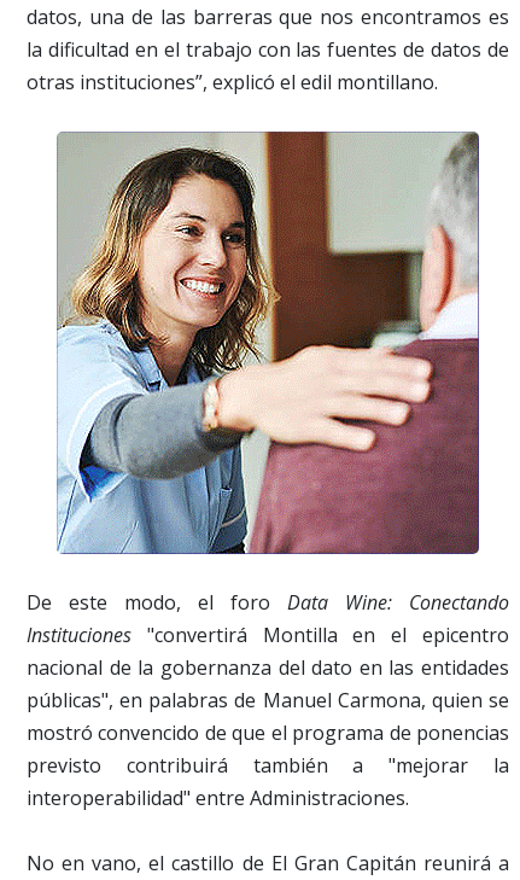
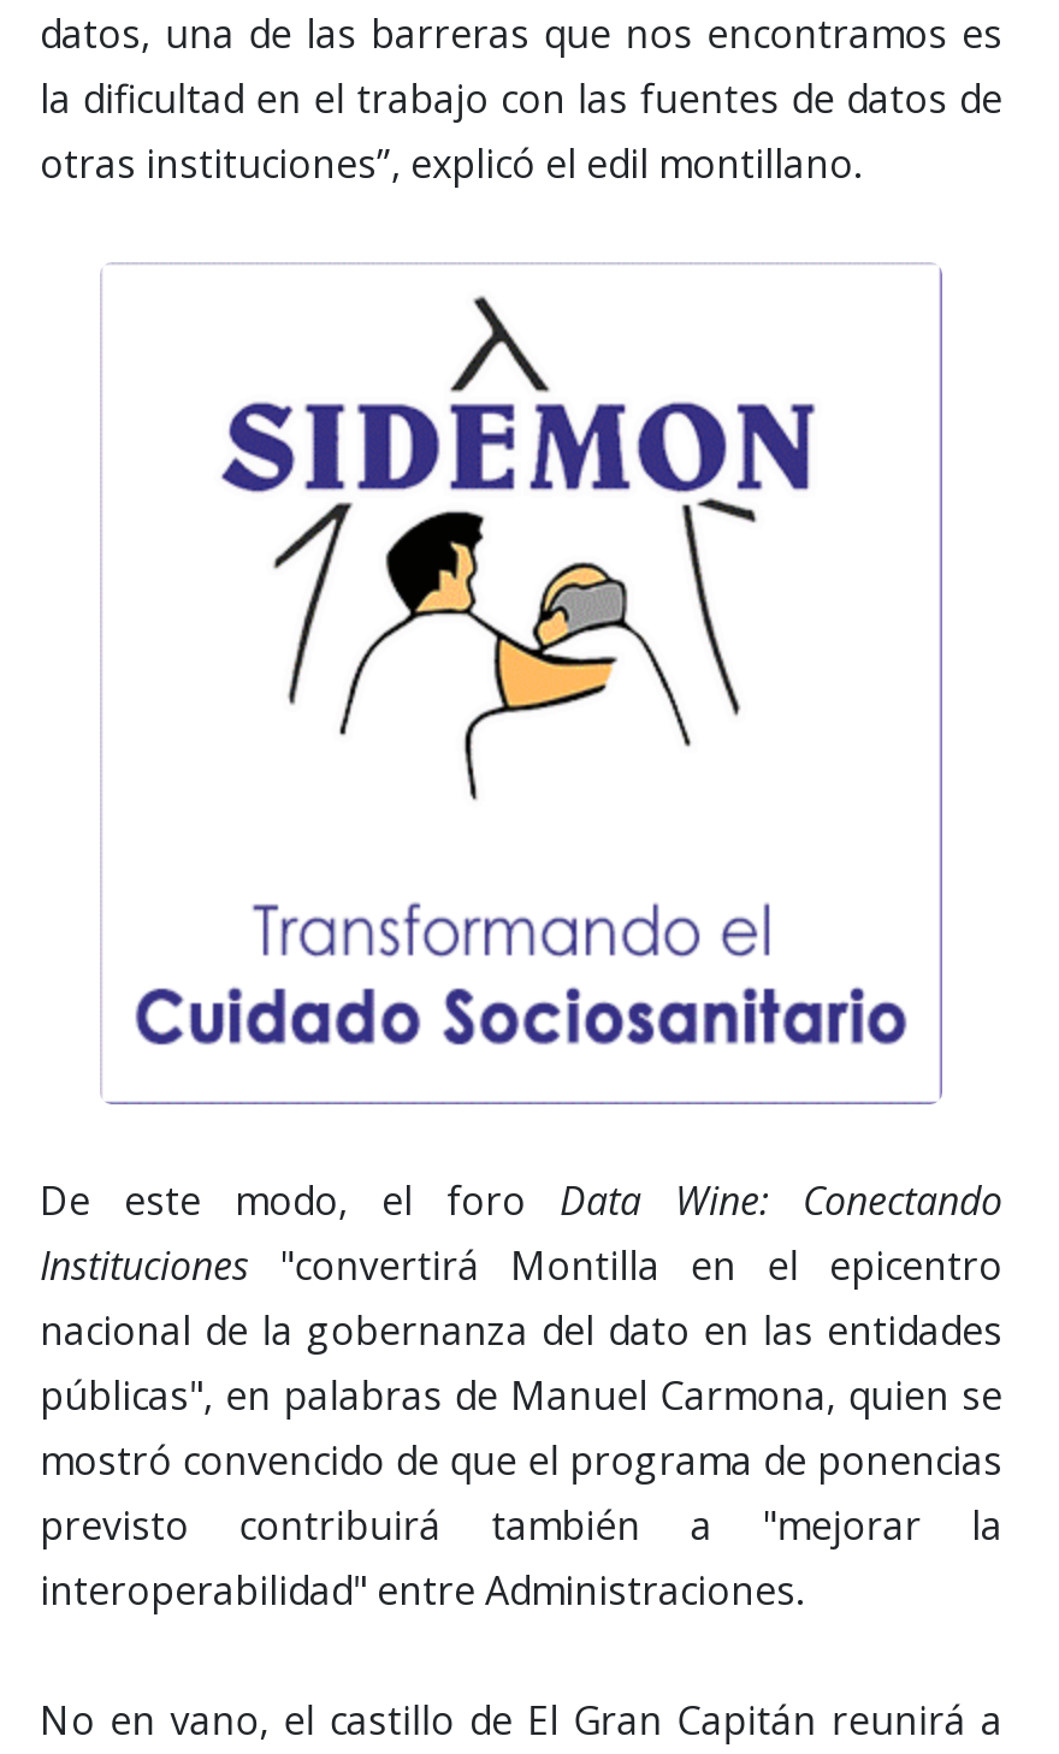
[57,130,479,554] [image] -> [102,262,940,1102] [image]

